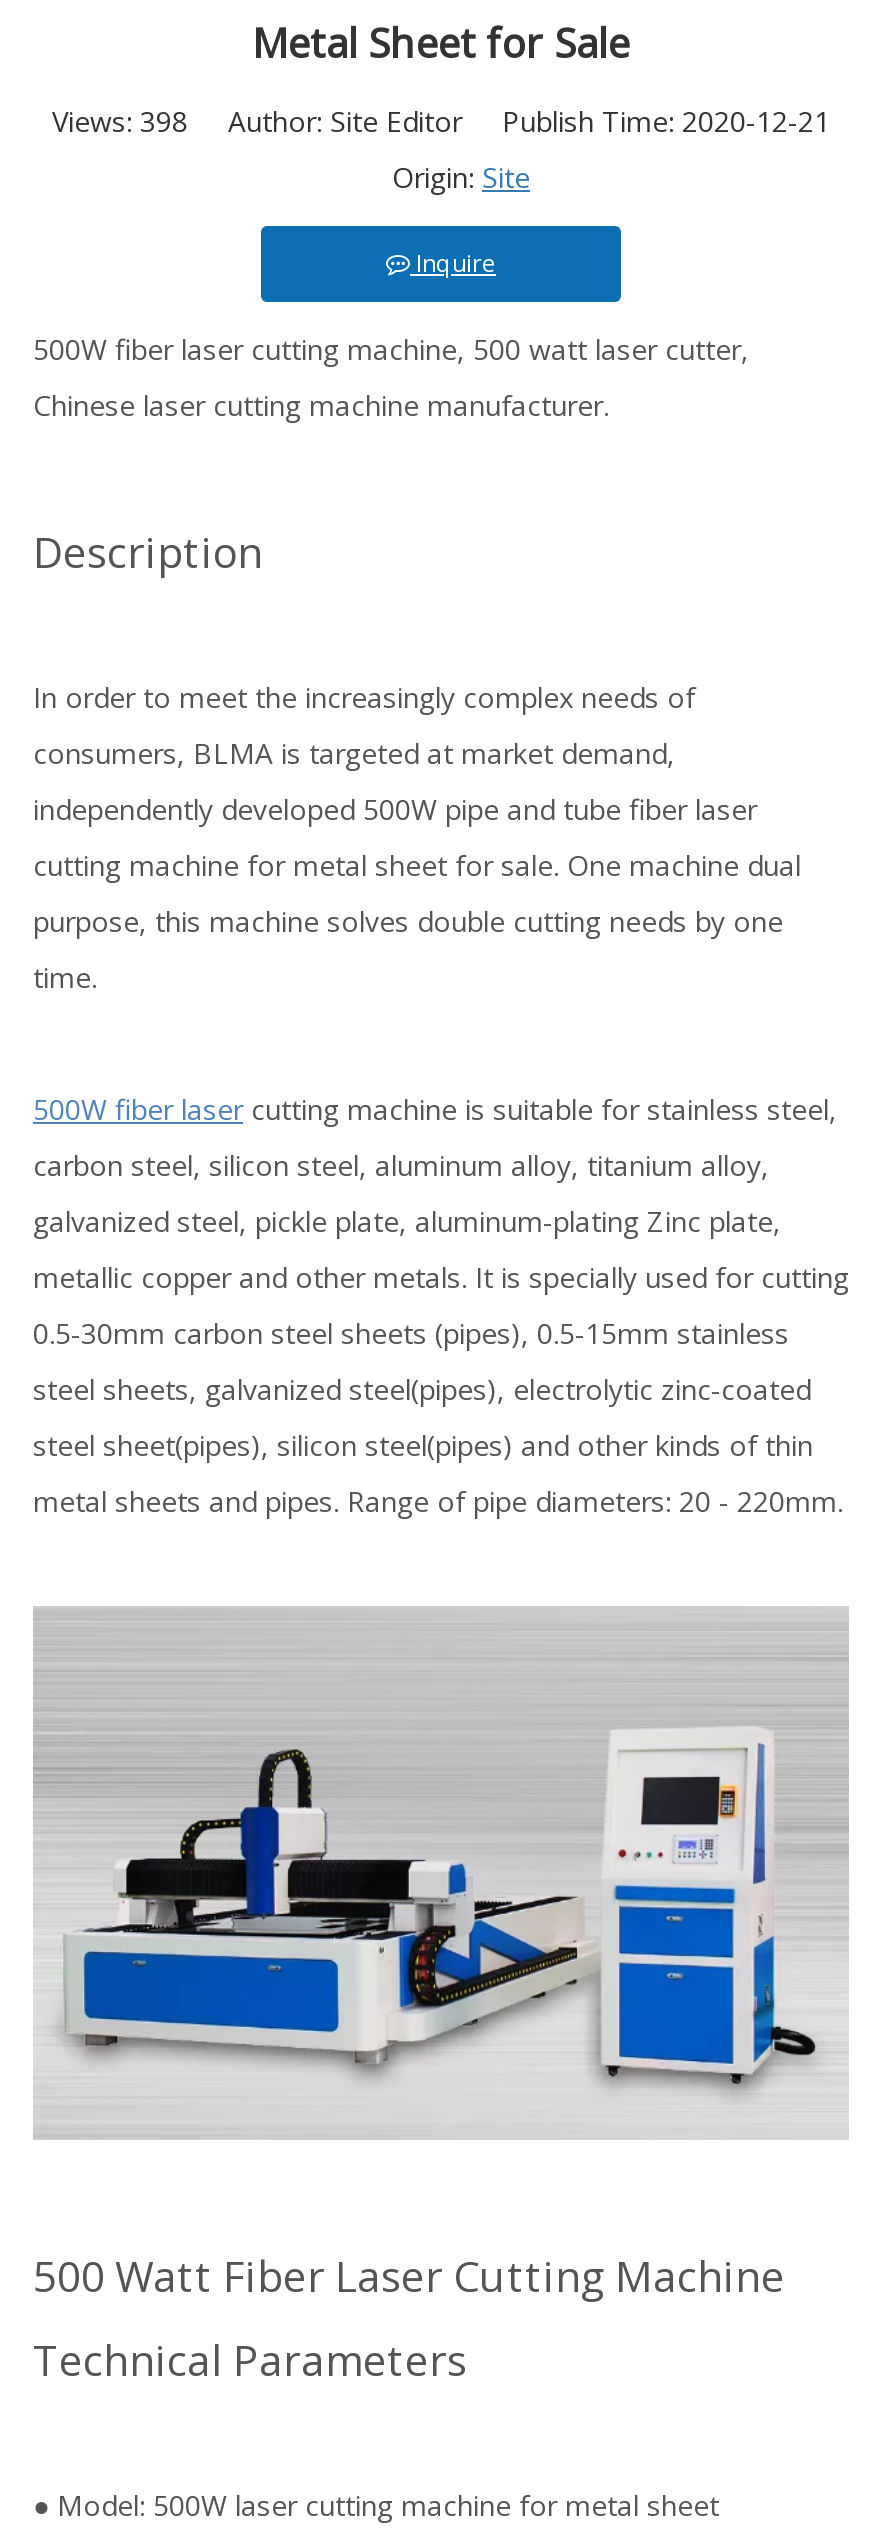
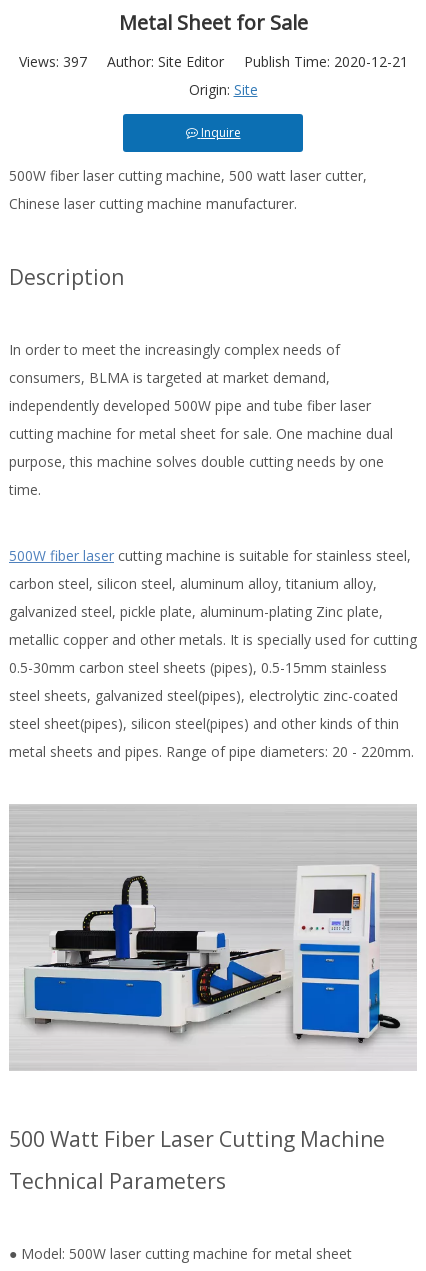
[52,102,830,140] Views: 398 Author: Site Editor Publish Time: 2020-12-21 -> [18,52,407,71] Views: 397 Author: Site Editor Publish Time: 2020-12-21

